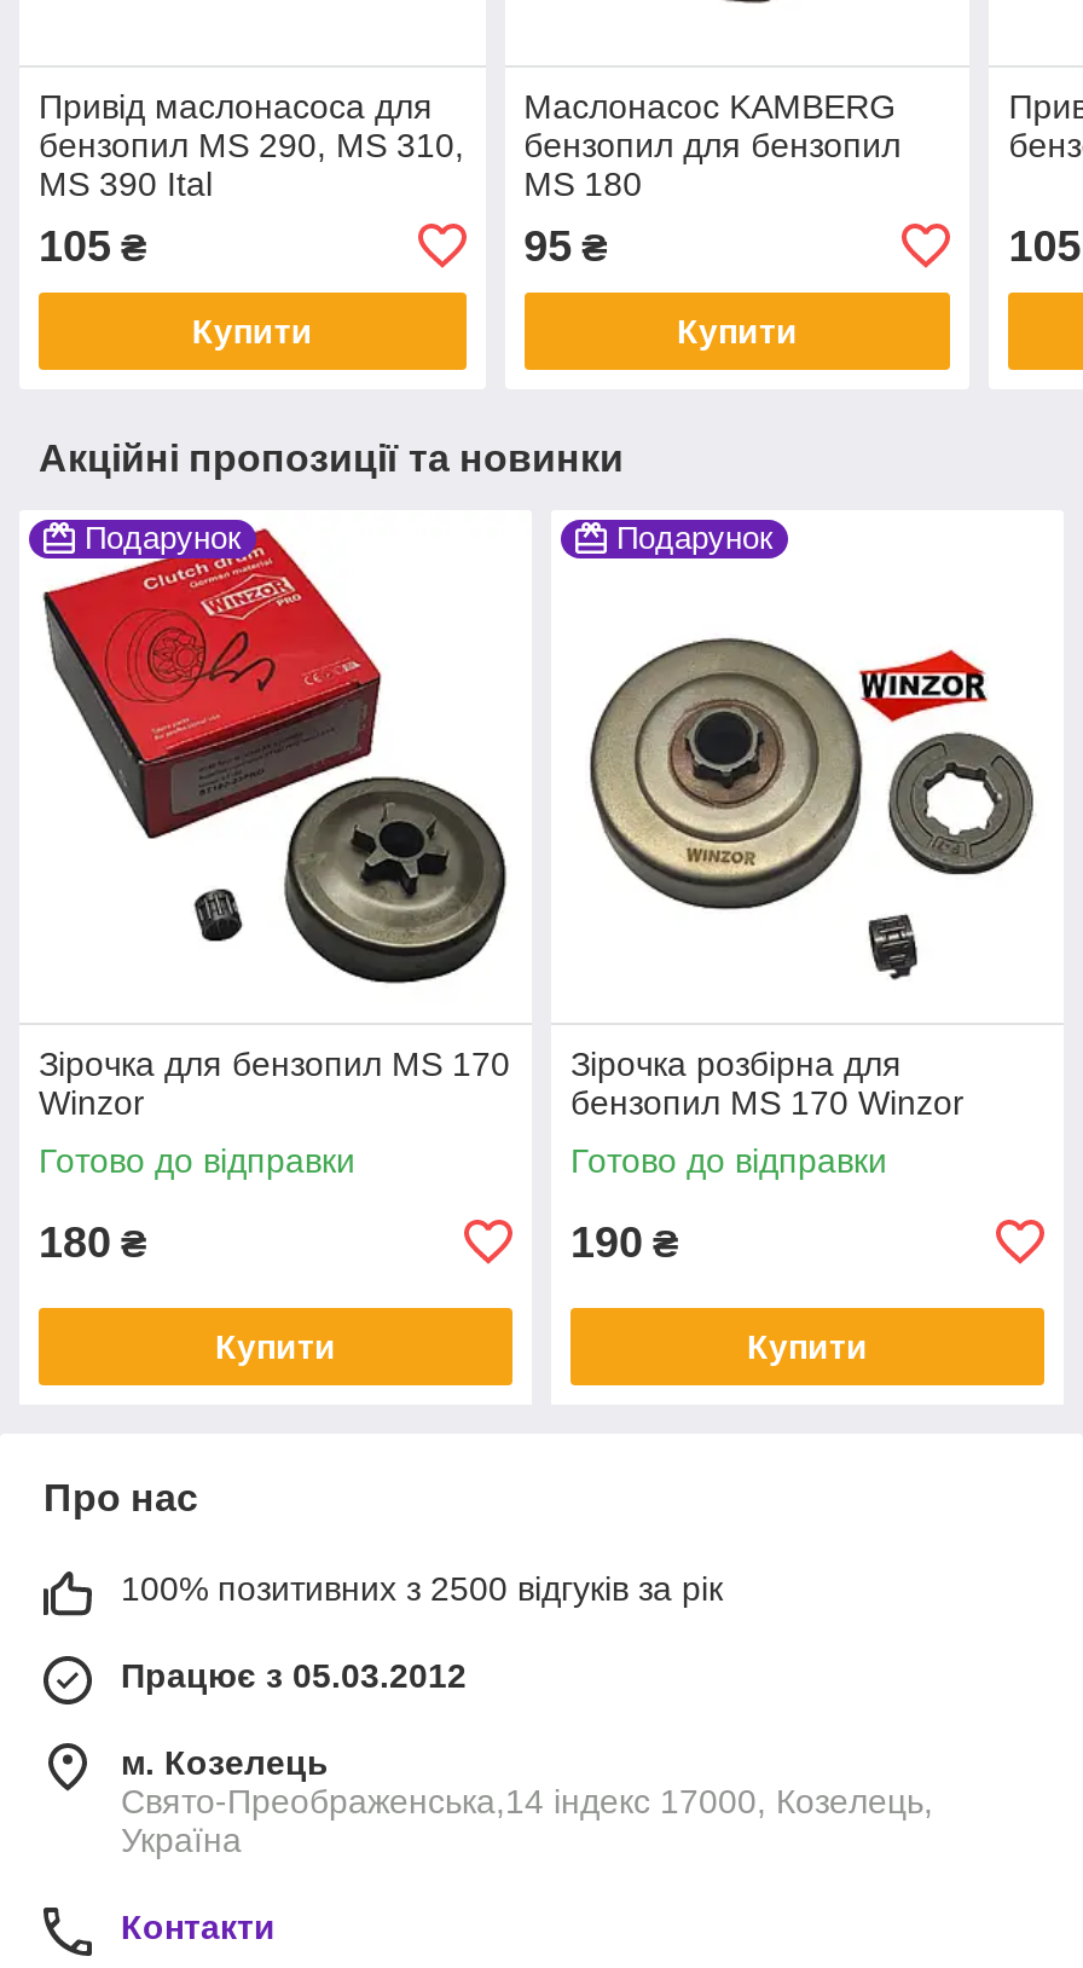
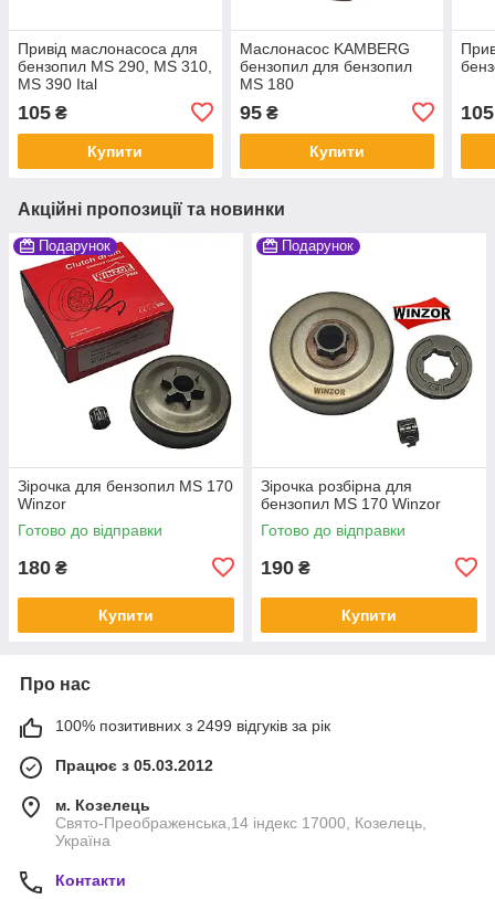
[121,1569,723,1607] 100% позитивних з 2500 відгуків за рік -> [55,717,330,734] 100% позитивних з 2499 відгуків за рік

